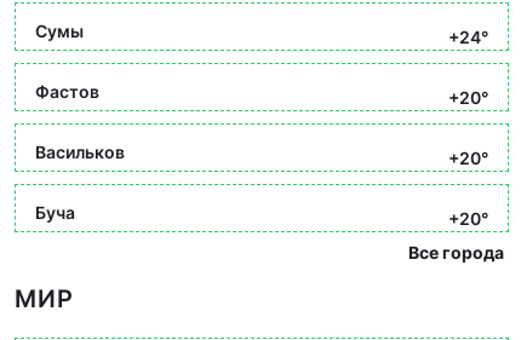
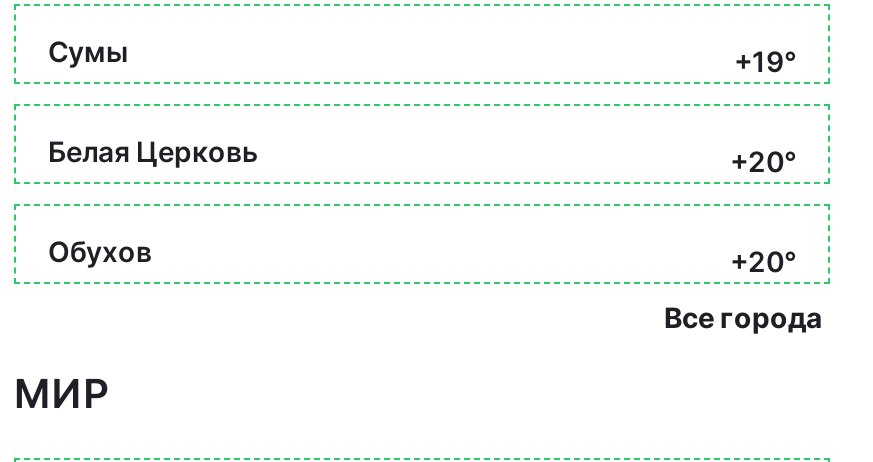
[448,27,488,47] +24° -> [734,44,796,78] +19°
[35,80,99,101] Фастов -> [48,133,258,167] Белая Церковь
[35,141,488,222] Васильков | +20° | Буча -> [48,233,152,267] Обухов

